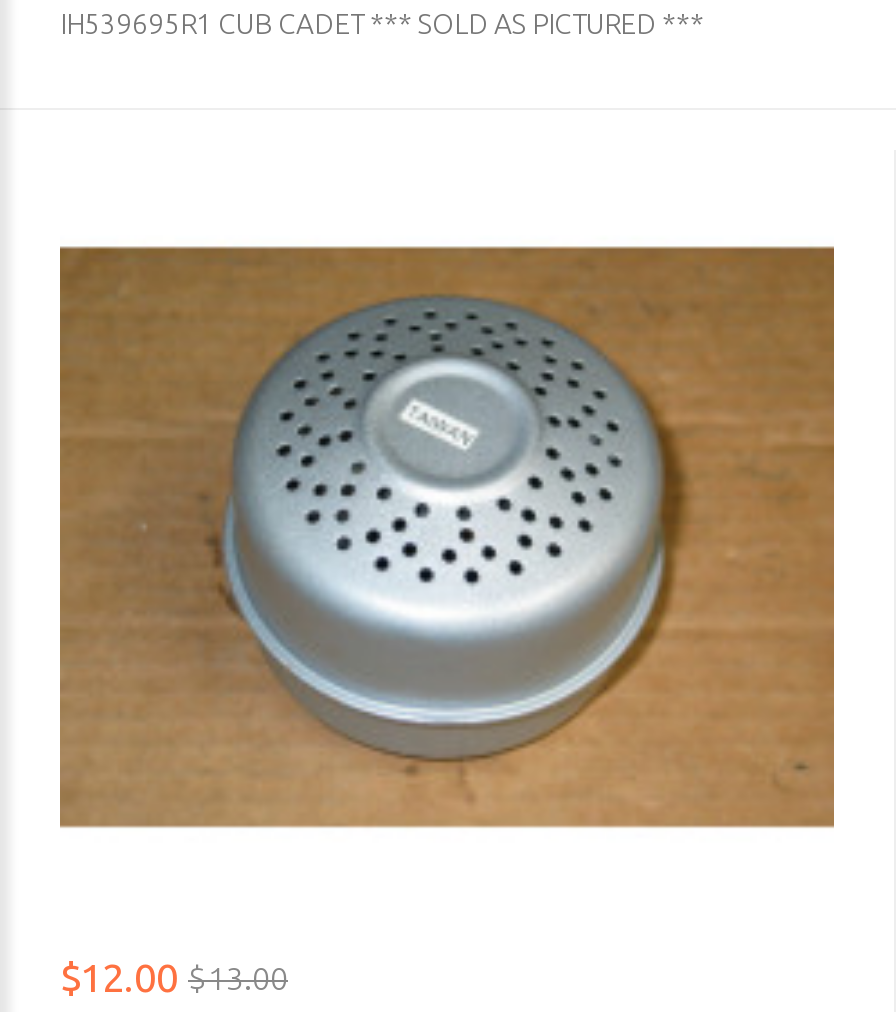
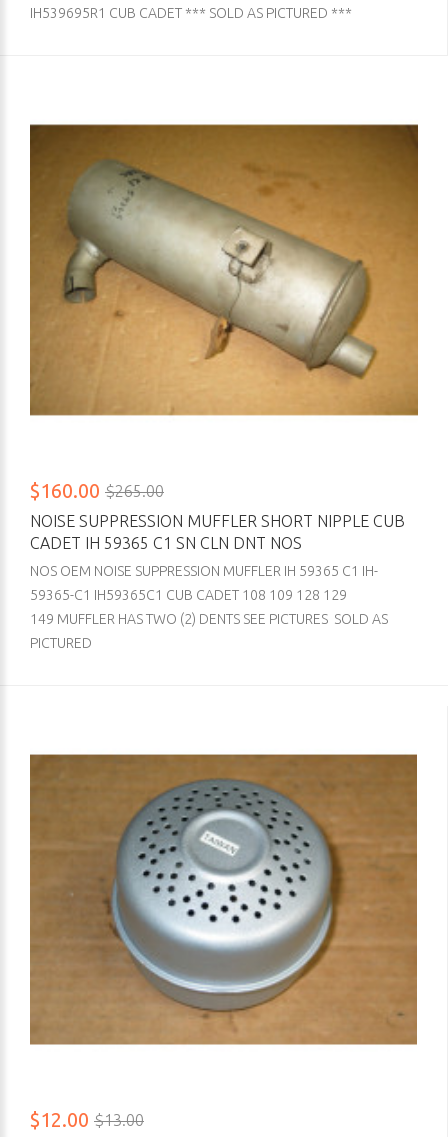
none -> [30,479,405,651] $160.00 $265.00 | NOISE SUPPRESSION MUFFLER SHORT NIPPLE CUB | CADET IH 59365 C1 SN CLN DNT NOS | NOS OEM NOISE SUPPRESSION MUFFLER IH 59365 C1 IH- | 59365-C1 IH59365C1 CUB CADET 108 109 128 129 | 149 MUFFLER HAS TWO (2) DENTS SEE PICTURES SOLD AS | PICTURED
none -> [30,126,418,415] [image]

